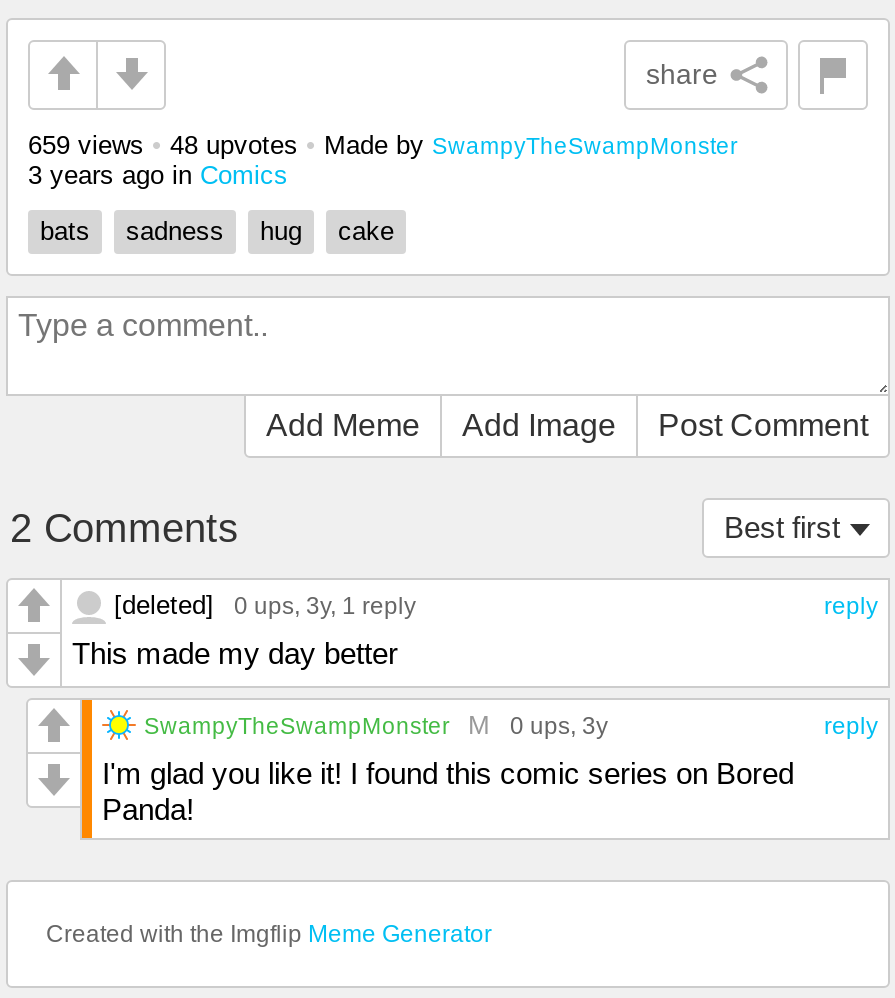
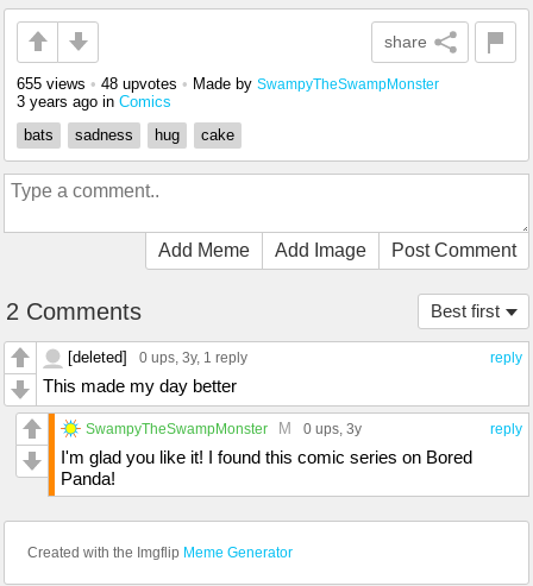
[28,130,738,160] 659 views • 48 upvotes • Made by SwampyTheSwampMonster -> [17,75,439,92] 655 views • 48 upvotes • Made by SwampyTheSwampMonster

